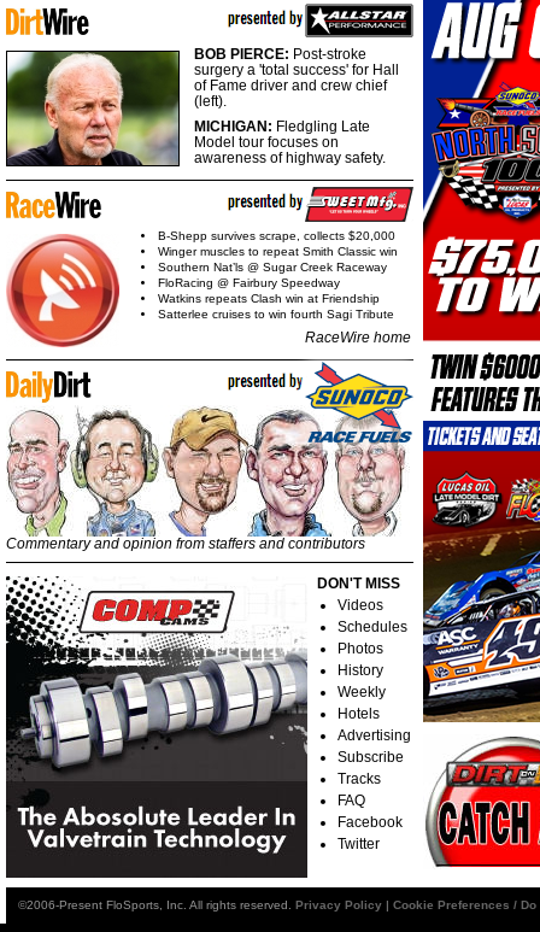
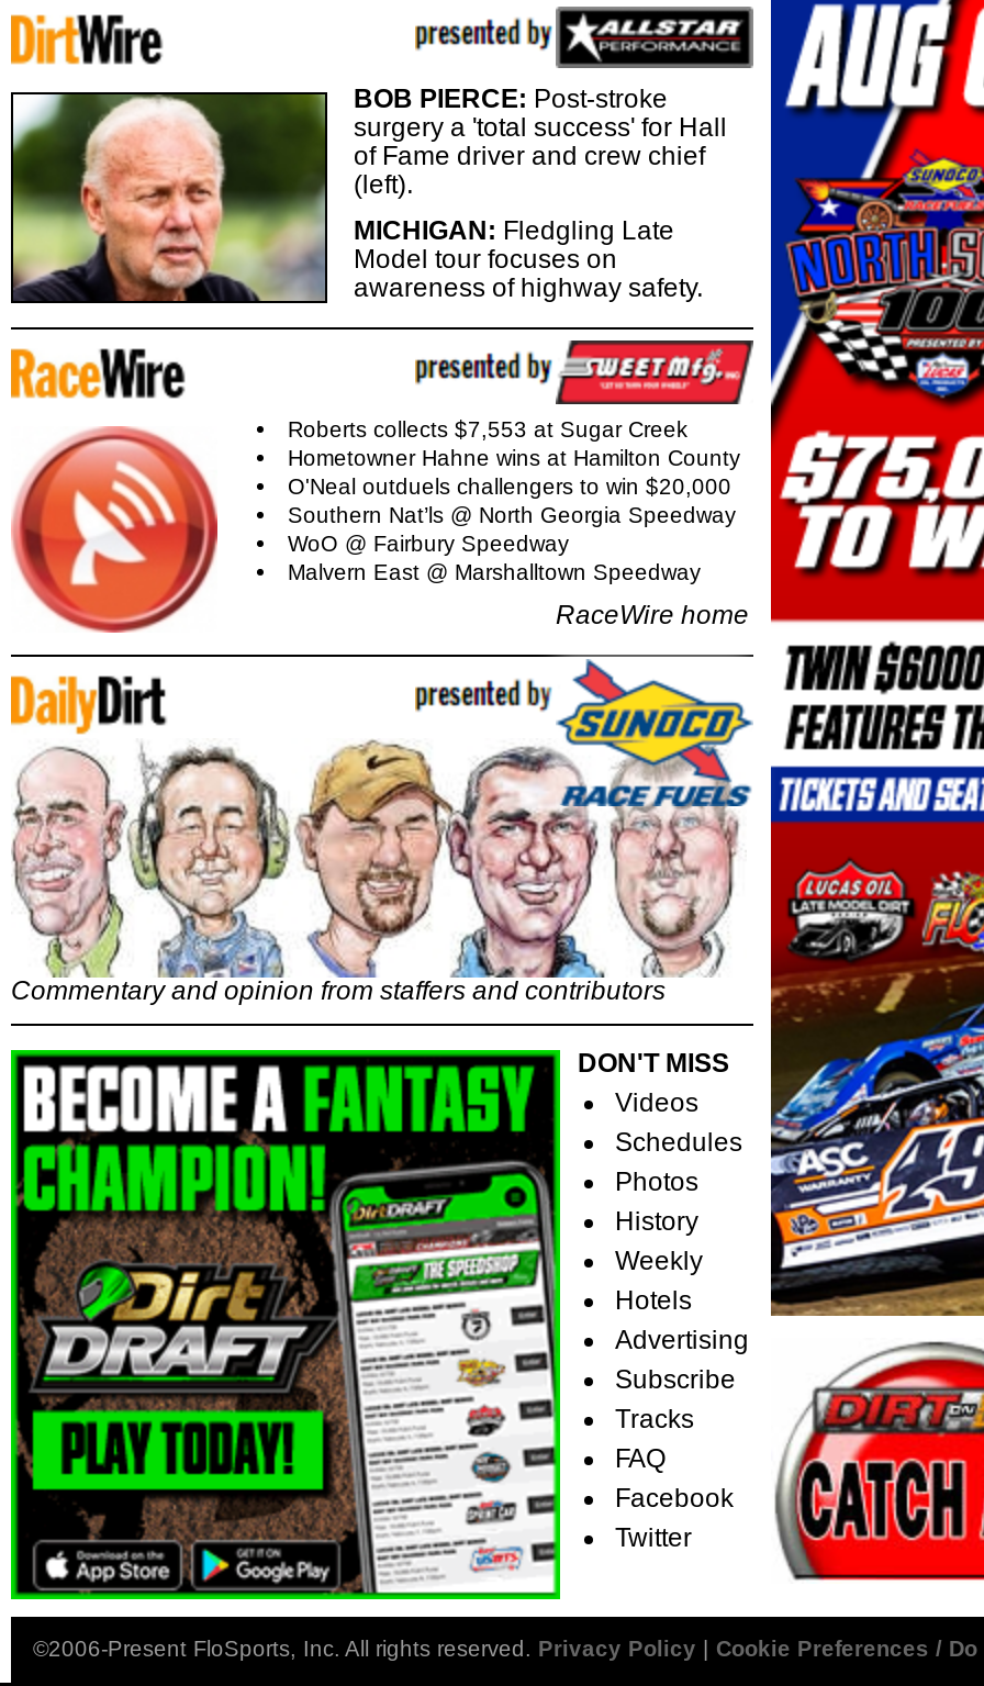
[158,229,398,321] B-Shepp survives scrape, collects $20,000 | Winger muscles to repeat Smith Classic win | Southern Nat’ls @ Sugar Creek Raceway | FloRacing @ Fairbury Speedway | Watkins repeats Clash win at Friendship | Satterlee cruises to win fourth Sagi Tribute -> [288,417,740,584] Roberts collects $7,553 at Sugar Creek | Hometowner Hahne wins at Hamilton County | O'Neal outduels challengers to win $20,000 | Southern Nat’ls @ North Georgia Speedway | WoO @ Fairbury Speedway | Malvern East @ Marshalltown Speedway
[5,575,309,879] [image] -> [9,1048,562,1601] [image]

